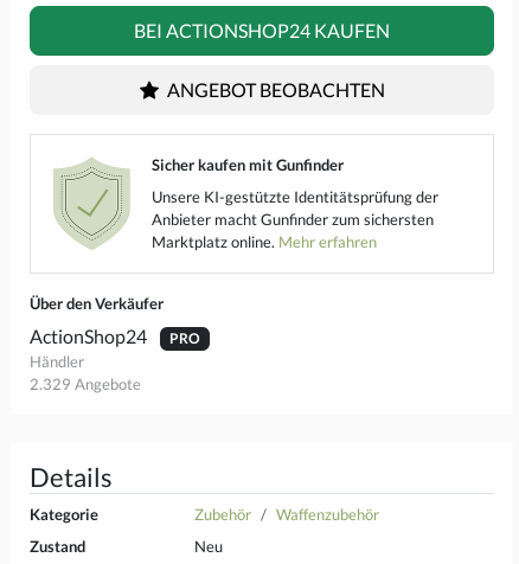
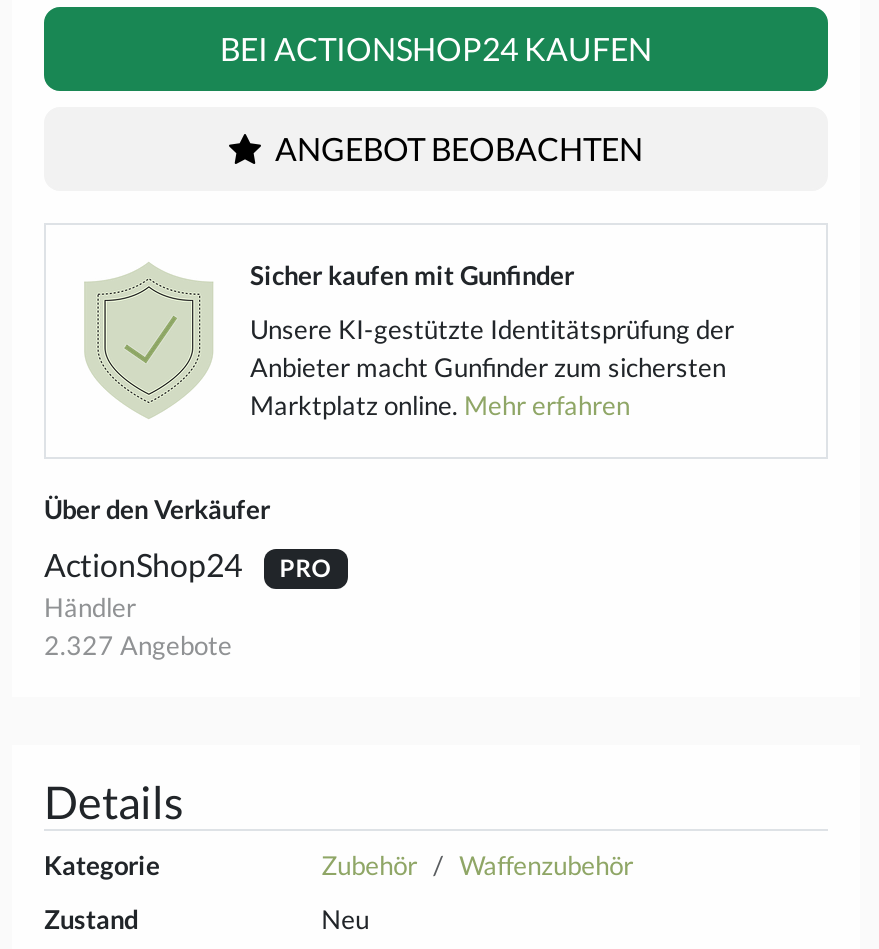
[30,375,141,394] 2.329 Angebote -> [44,629,232,661] 2.327 Angebote

